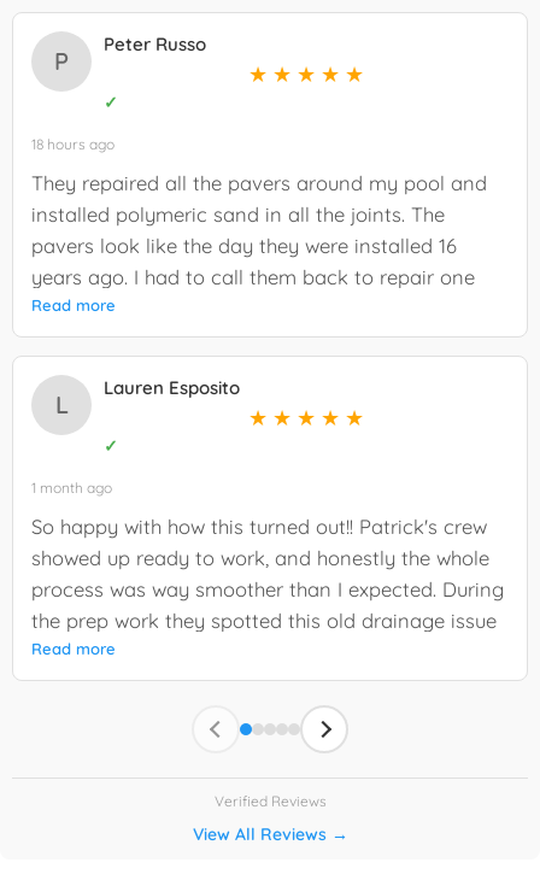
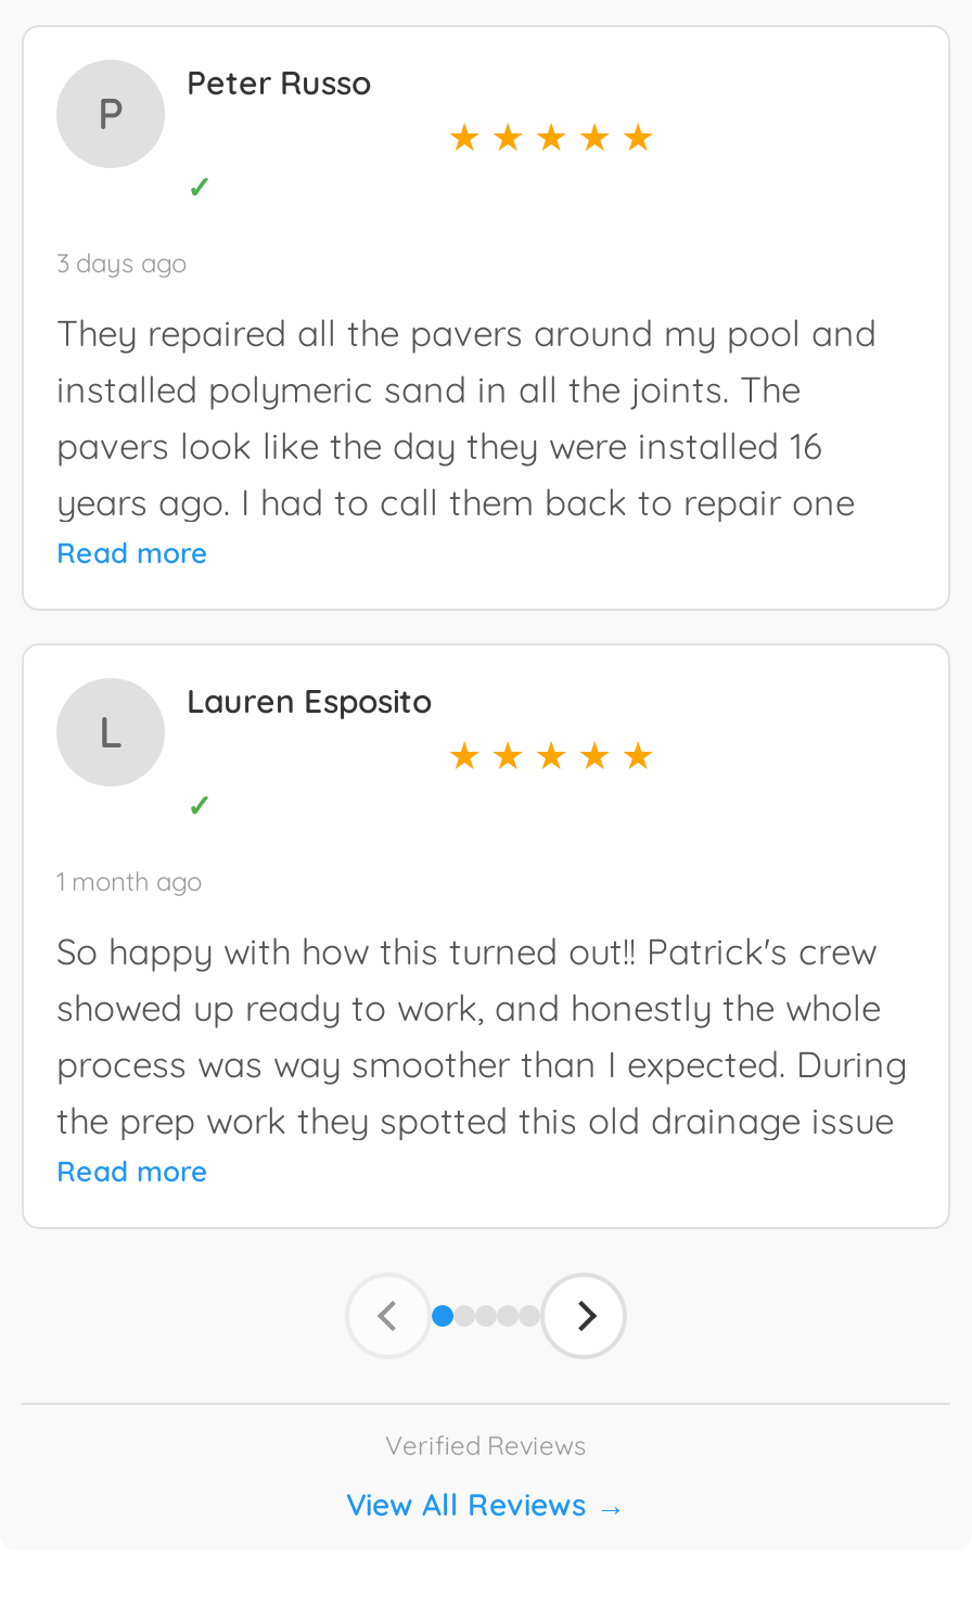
[31,135,115,153] 18 hours ago -> [56,246,187,278] 3 days ago

